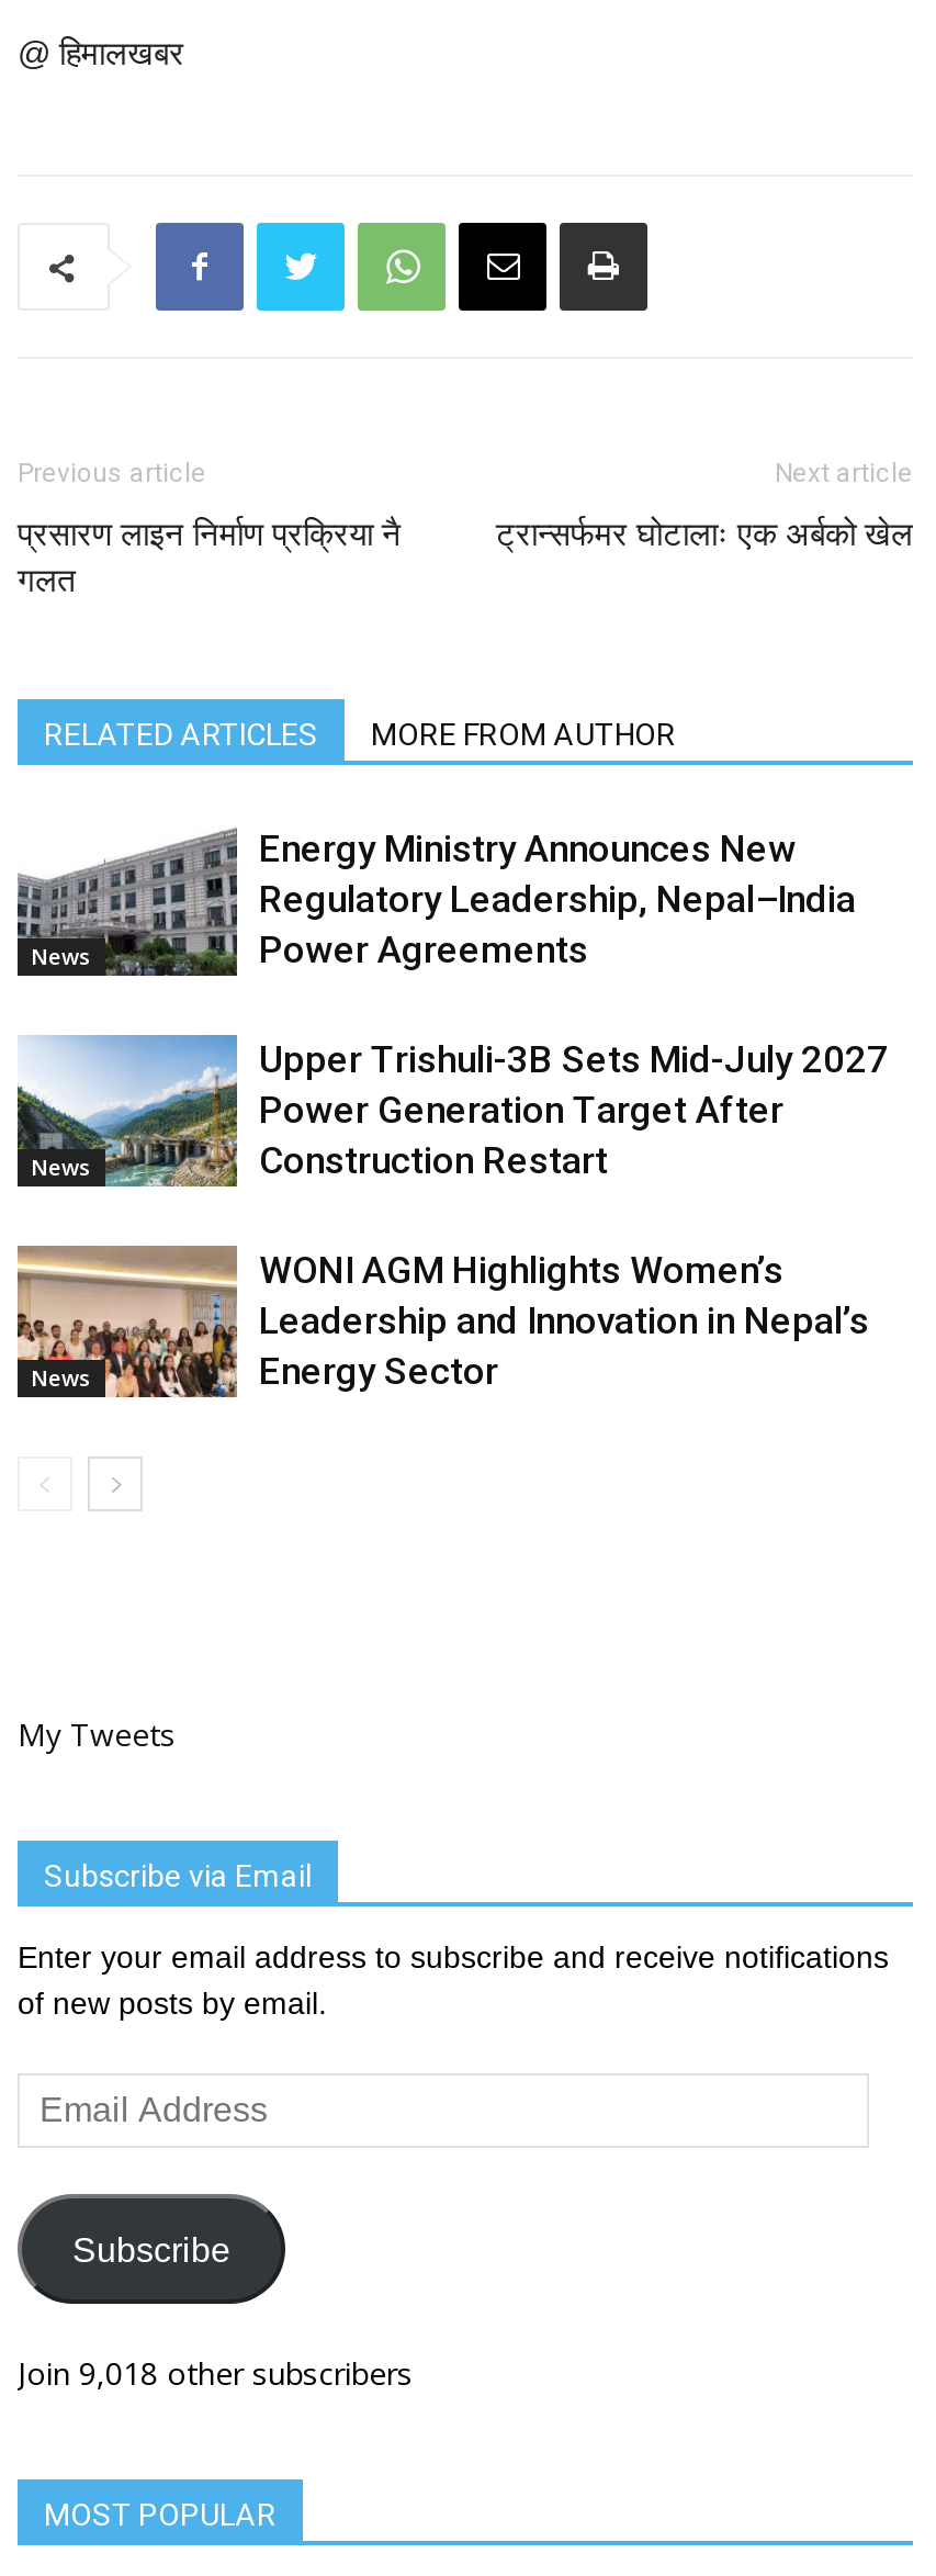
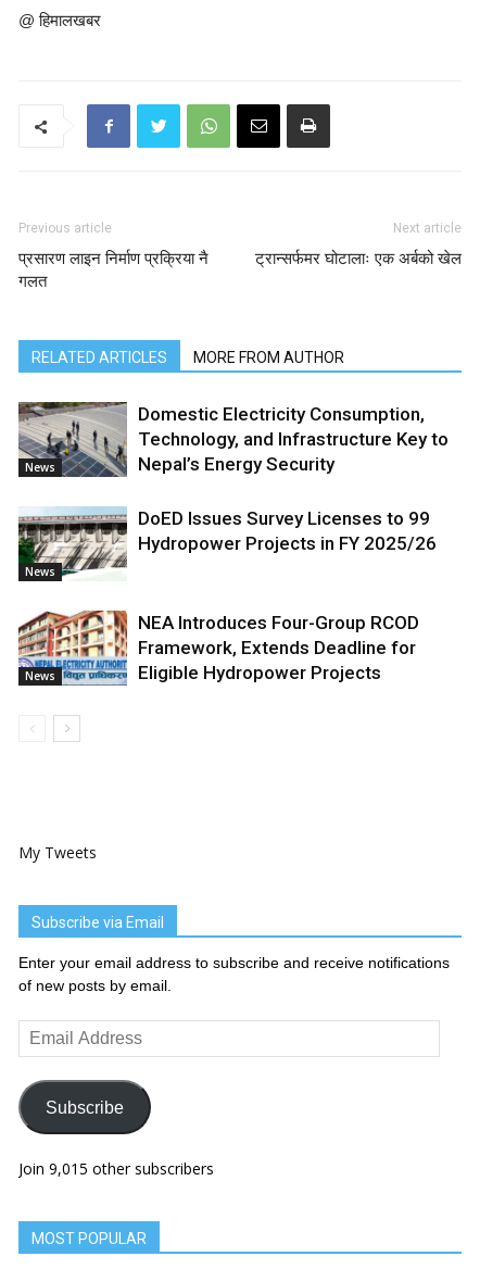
[15,824,856,976] [image] | Energy Ministry Announces New | Regulatory Leadership, Nepal–India | Power Agreements -> [17,401,449,478] [image] | Domestic Electricity Consumption, | Technology, and Infrastructure Key to | Nepal’s Energy Security
[18,1035,889,1189] [image] | Upper Trishuli-3B Sets Mid-July 2027 | Power Generation Target After | Construction Restart -> [17,507,437,581] [image] | DoED Issues Survey Licenses to 99 | Hydropower Projects in FY 2025/26
[15,1244,869,1399] [image] | WONI AGM Highlights Women’s | Leadership and Innovation in Nepal’s | Energy Sector -> [17,610,419,687] [image] | NEA Introduces Four-Group RCOD | Framework, Extends Deadline for | Eligible Hydropower Projects
[18,2352,413,2394] Join 9,018 other subscribers -> [18,1158,214,1179] Join 9,015 other subscribers

